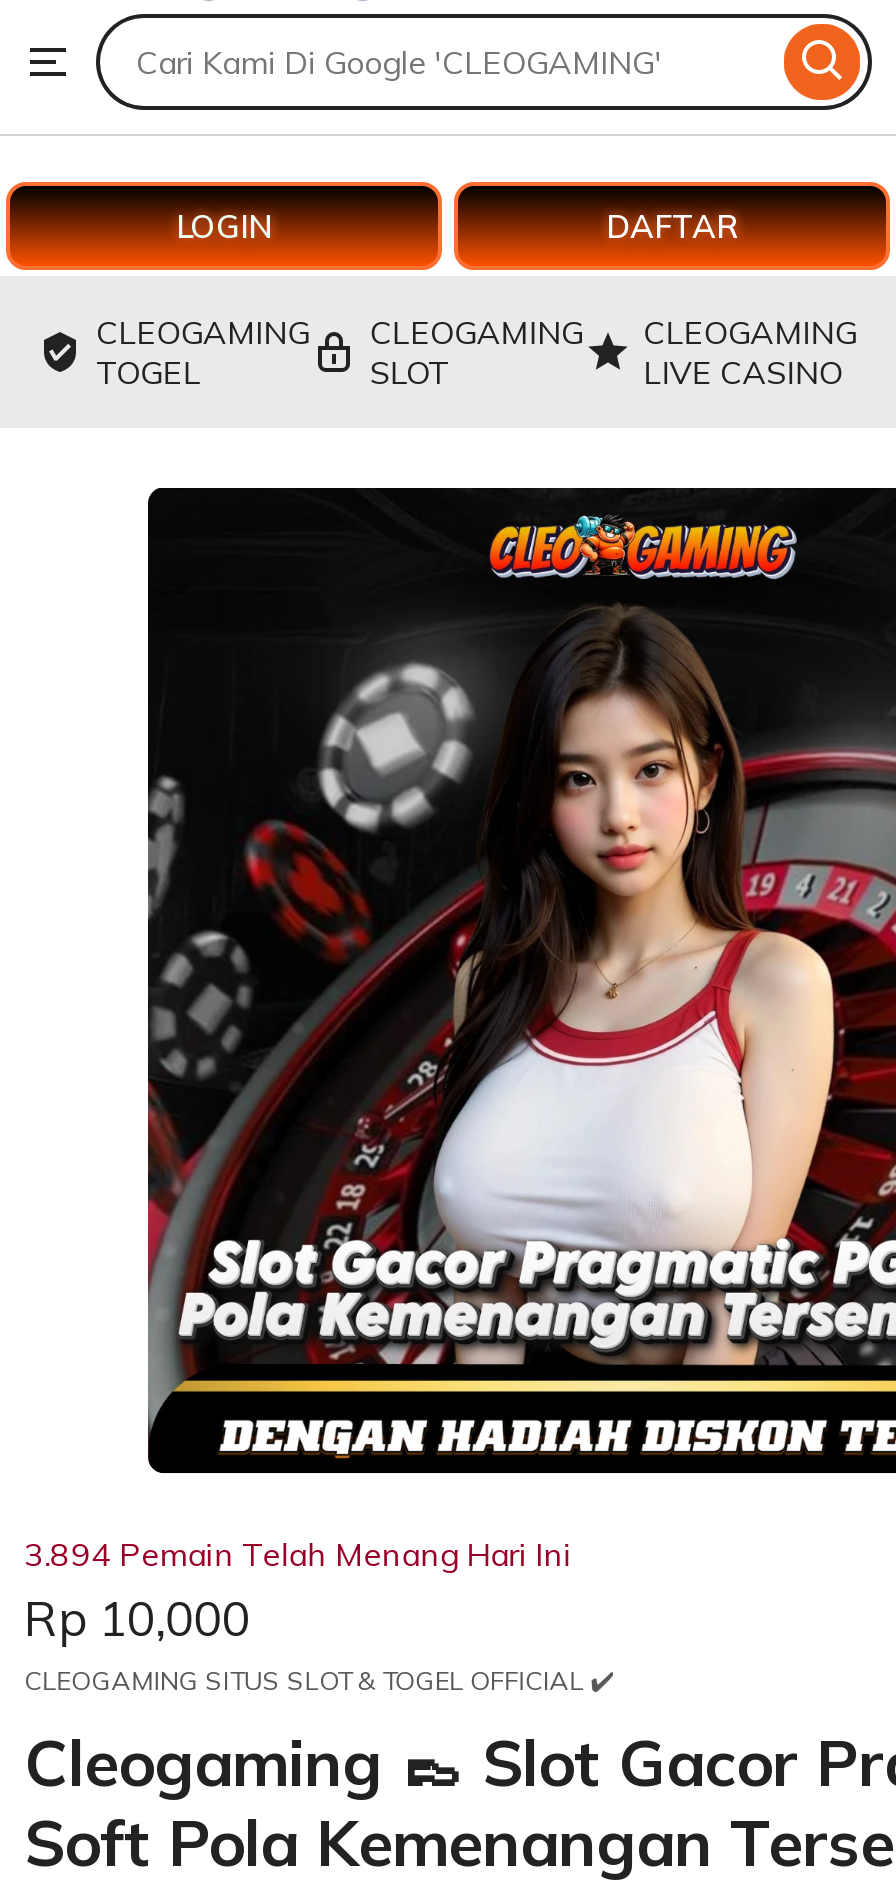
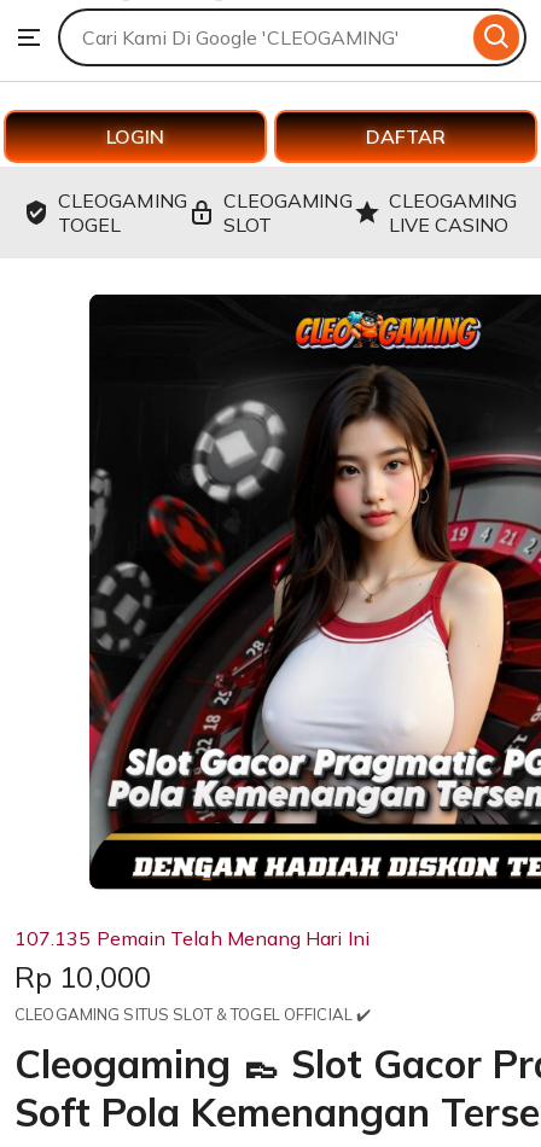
[24,1534,571,1574] 3.894 Pemain Telah Menang Hari Ini -> [14,926,369,950] 107.135 Pemain Telah Menang Hari Ini

